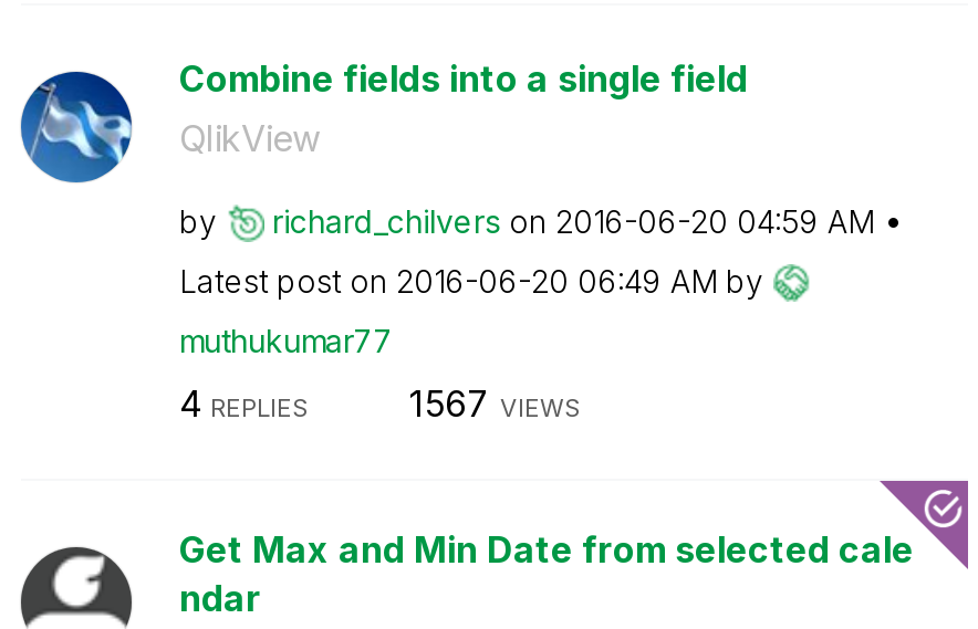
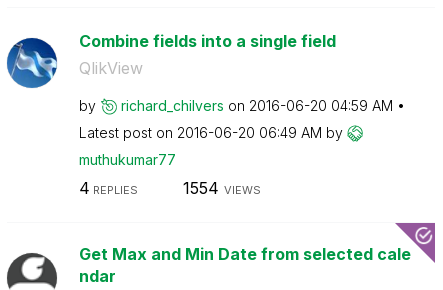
[409,381,582,426] 1567 VIEWS -> [182,178,260,198] 1554 VIEWS

